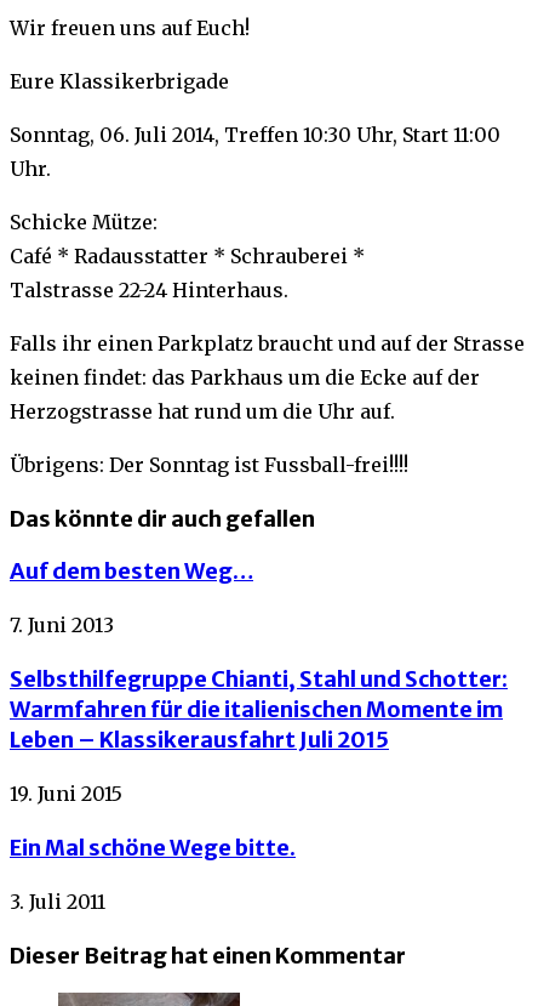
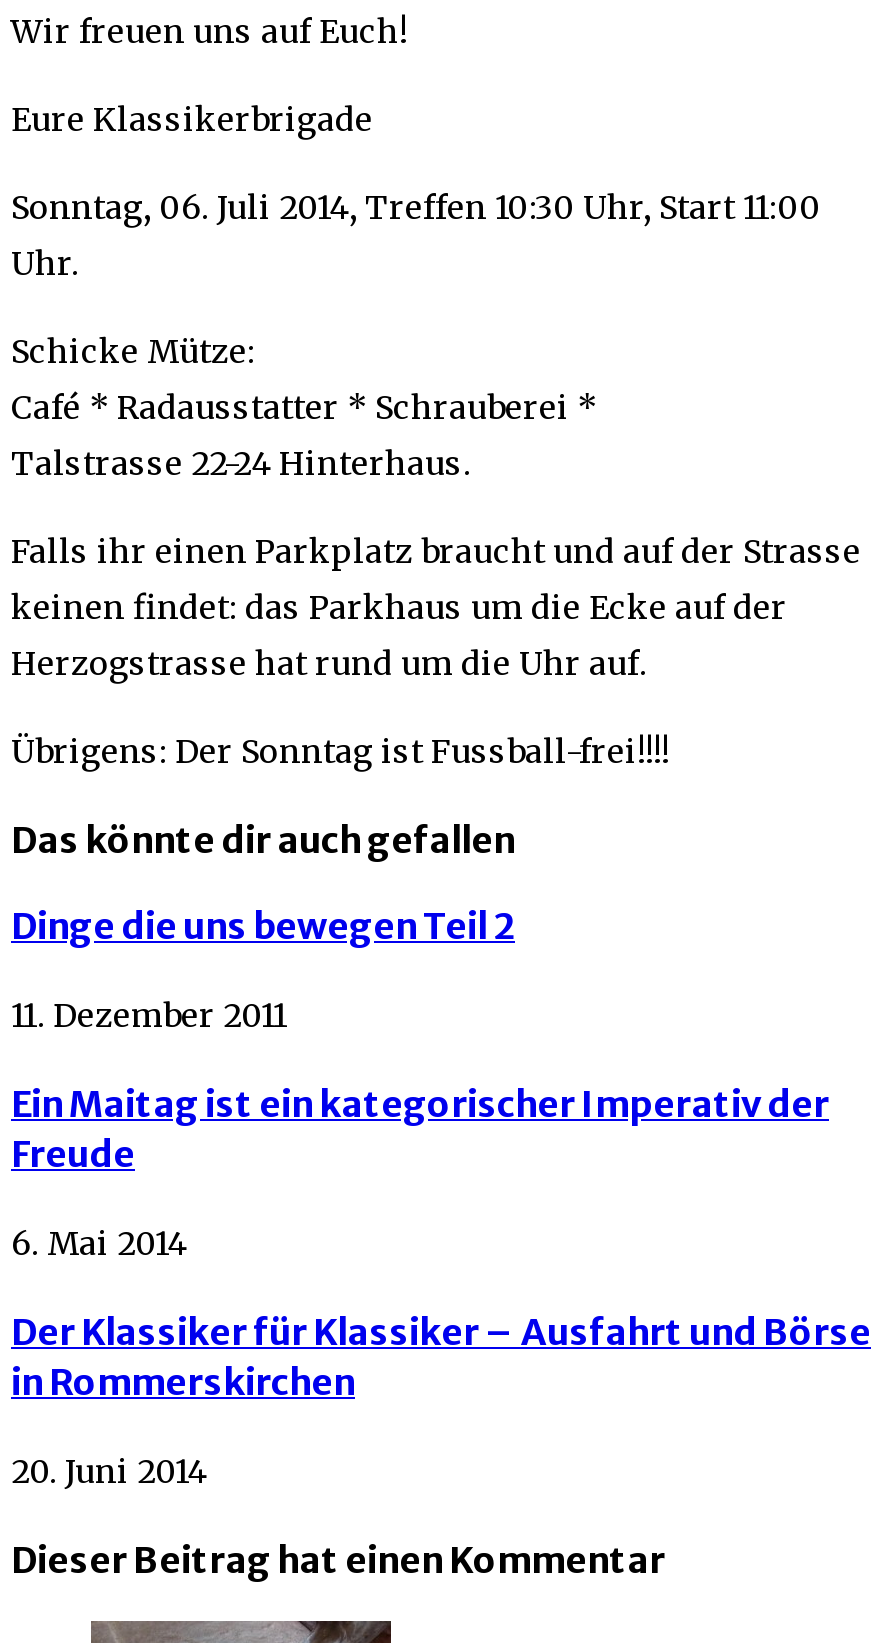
[10,557,253,585] Auf dem besten Weg… -> [11,903,515,949] Dinge die uns bewegen Teil 2
[10,613,114,637] 7. Juni 2013 -> [11,995,287,1035] 11. Dezember 2011
[10,665,508,754] Selbsthilfegruppe Chianti, Stahl und Schotter: | Warmfahren für die italienischen Momente im | Leben – Klassikerausfahrt Juli 2015 -> [11,1081,829,1177] Ein Maitag ist ein kategorischer Imperativ der | Freude
[10,782,122,806] 19. Juni 2015 -> [11,1223,187,1263] 6. Mai 2014
[10,834,296,862] Ein Mal schöne Wege bitte. -> [11,1309,871,1405] Der Klassiker für Klassiker – Ausfahrt und Börse | in Rommerskirchen
[10,890,105,914] 3. Juli 2011 -> [11,1451,207,1491] 20. Juni 2014

